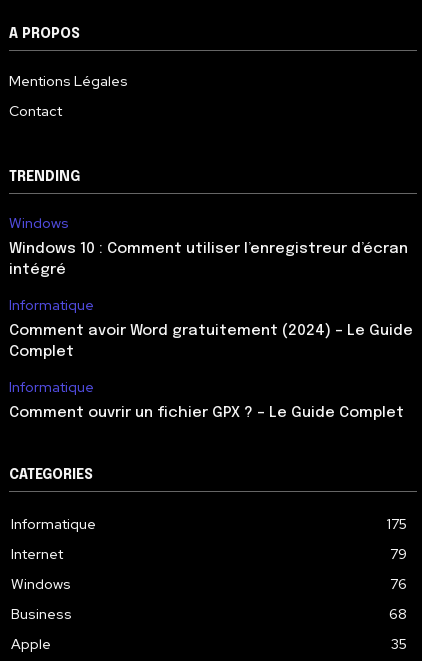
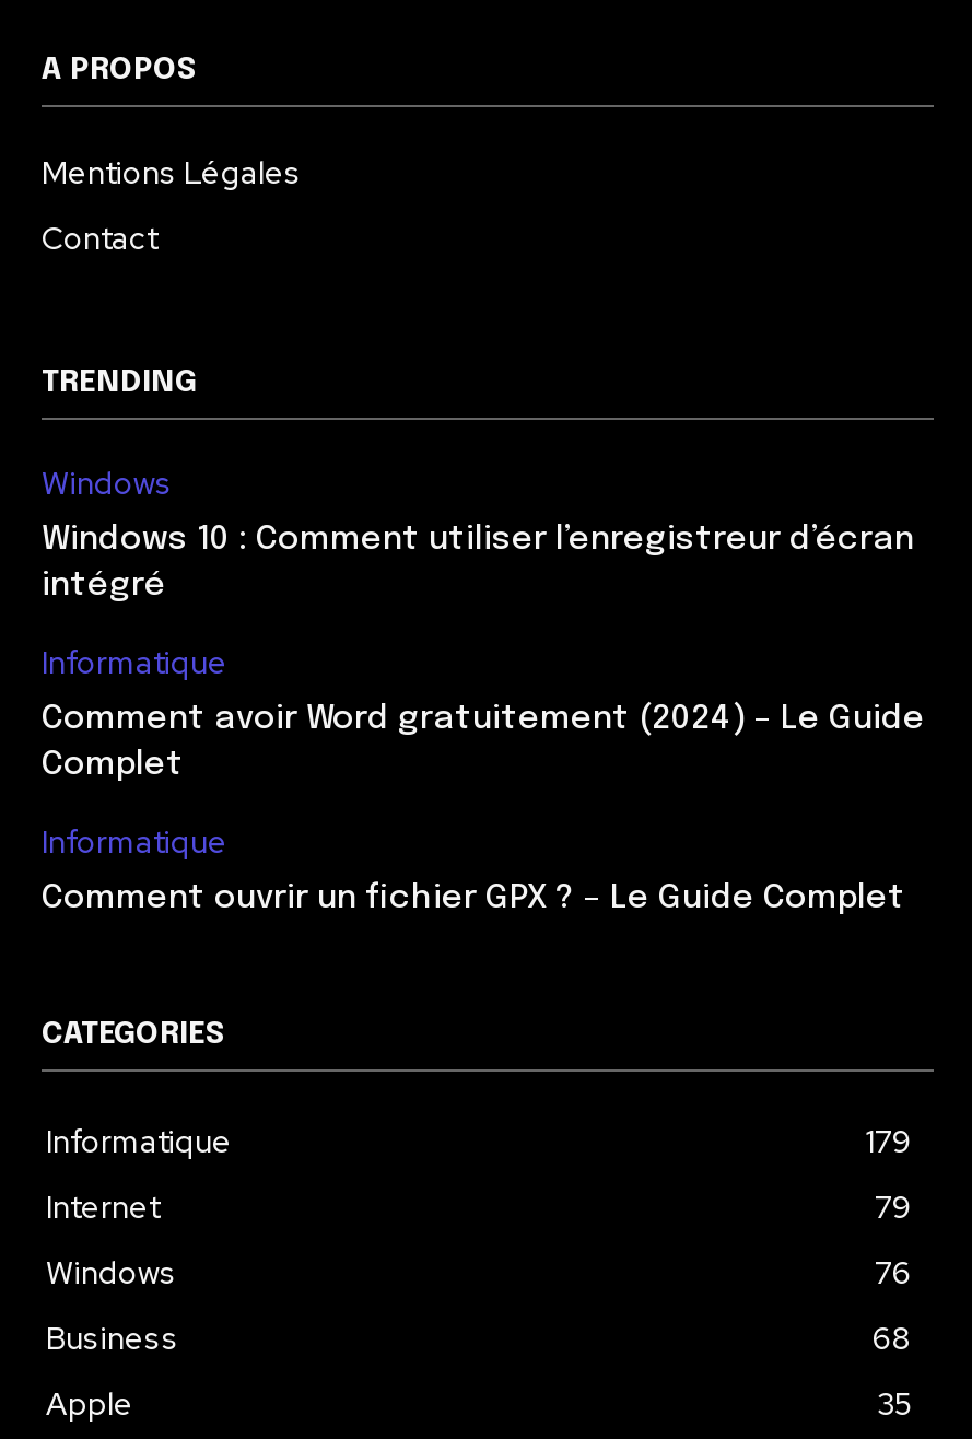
[387,515,407,533] 175 -> [866,1121,912,1161] 179

